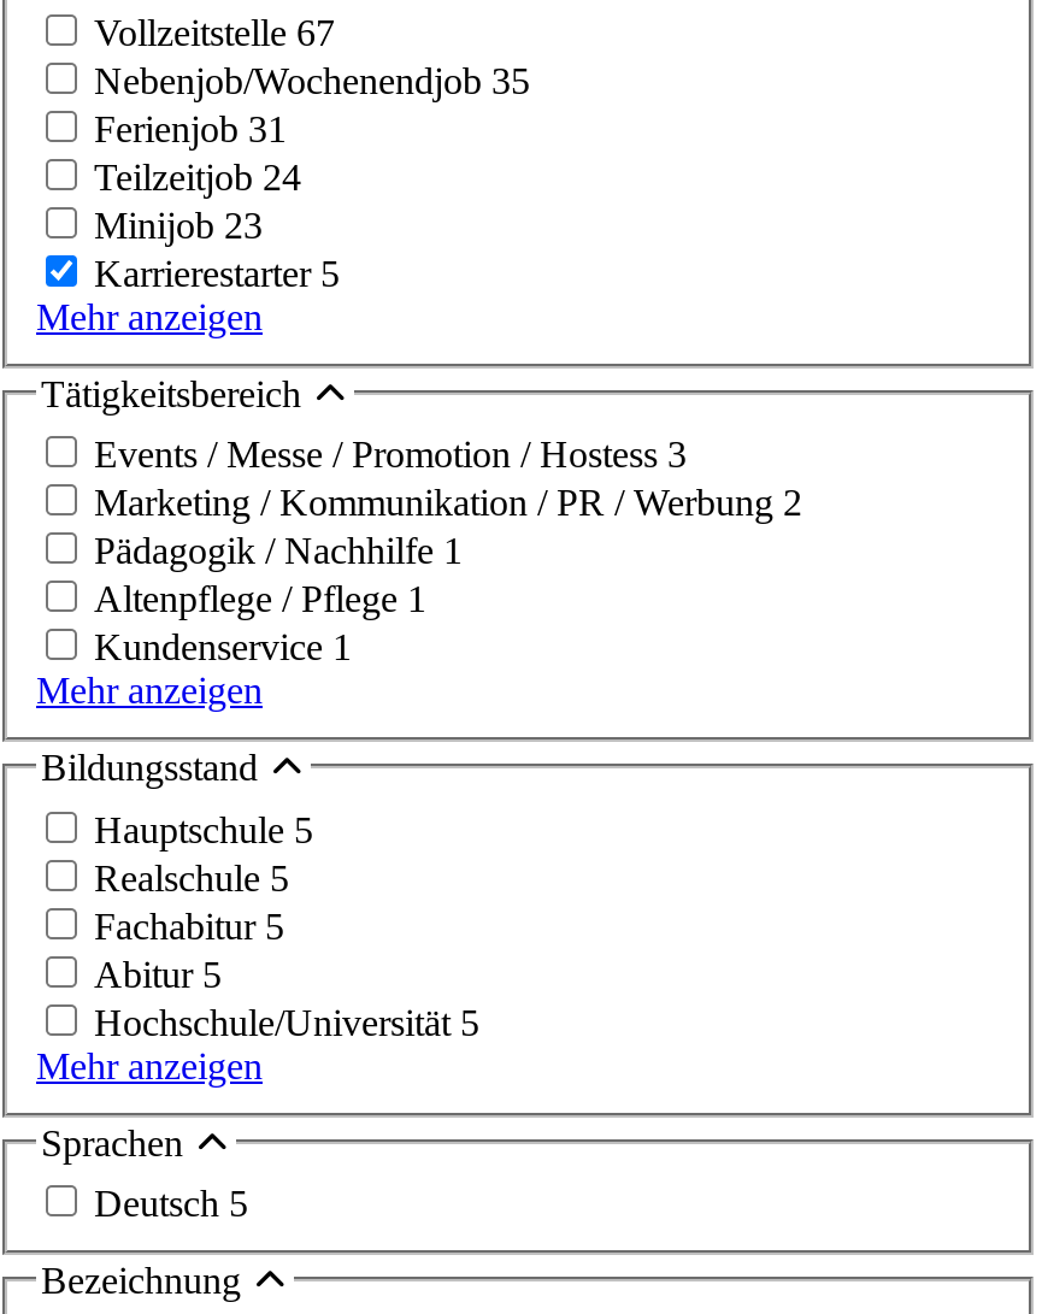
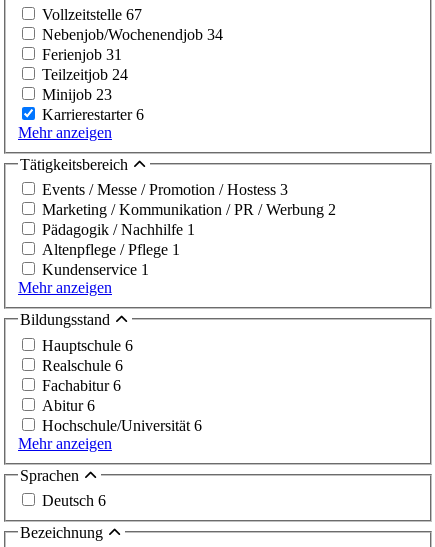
[94,59,530,100] Nebenjob/Wochenendjob 35 -> [42,26,223,43] Nebenjob/Wochenendjob 34
[94,252,340,293] Karrierestarter 5 -> [42,106,144,123] Karrierestarter 6
[94,809,313,850] Hauptschule 5 -> [42,337,133,354] Hauptschule 6
[94,857,289,898] Realschule 5 -> [42,357,123,374] Realschule 6
[94,905,284,946] Fachabitur 5 -> [42,377,121,394] Fachabitur 6
[94,954,222,995] Abitur 5 -> [42,397,95,414] Abitur 6
[94,1002,479,1043] Hochschule/Universität 5 -> [42,417,202,434] Hochschule/Universität 6
[94,1184,248,1225] Deutsch 5 -> [42,492,106,509] Deutsch 6

